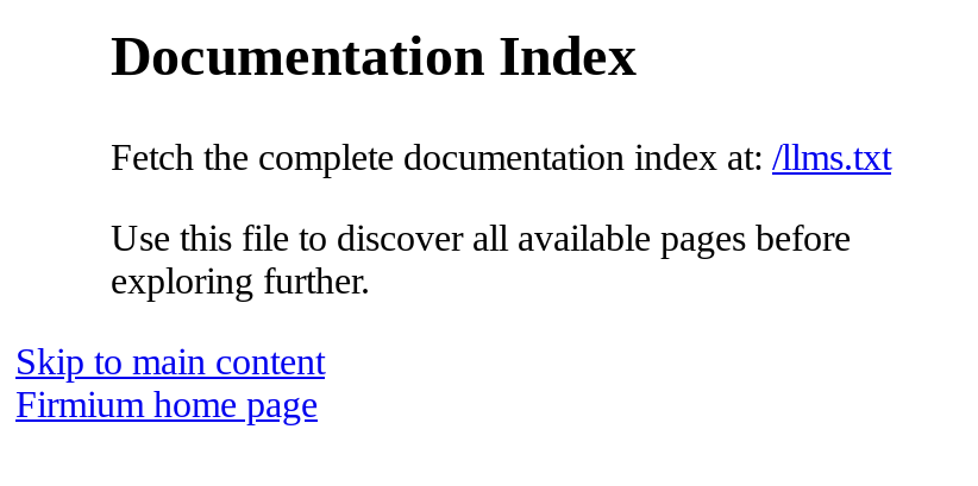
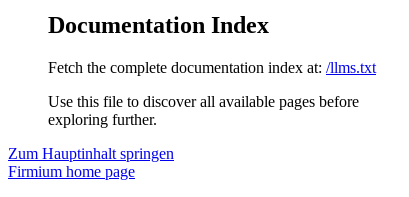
[15,341,325,381] Skip to main content -> [8,145,174,162] Zum Hauptinhalt springen

